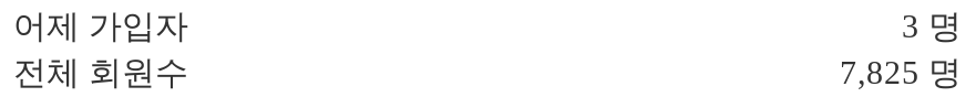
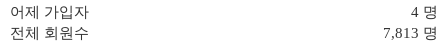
[902,9,962,44] 3 명 -> [411,4,438,20] 4 명
[840,55,962,90] 7,825 명 -> [383,25,438,41] 7,813 명

